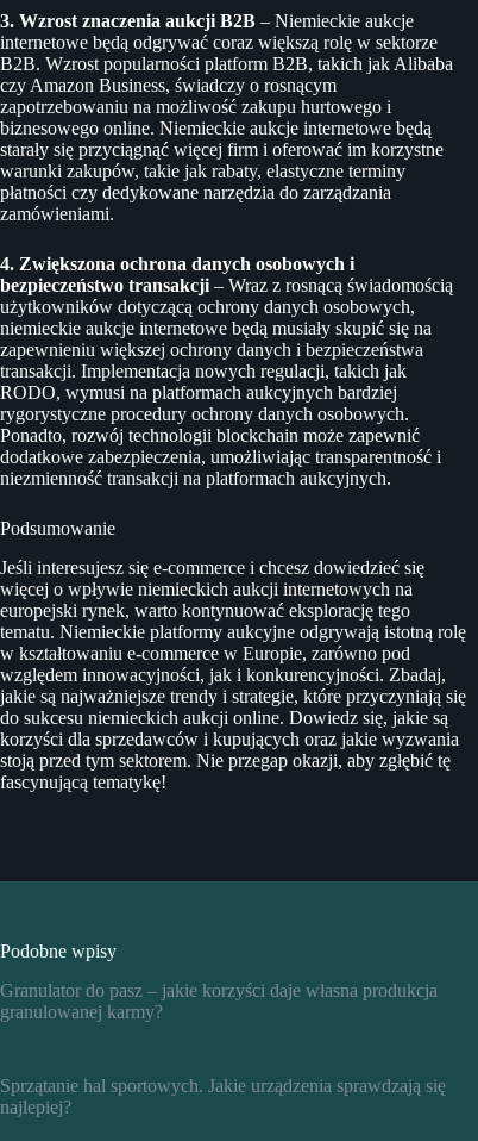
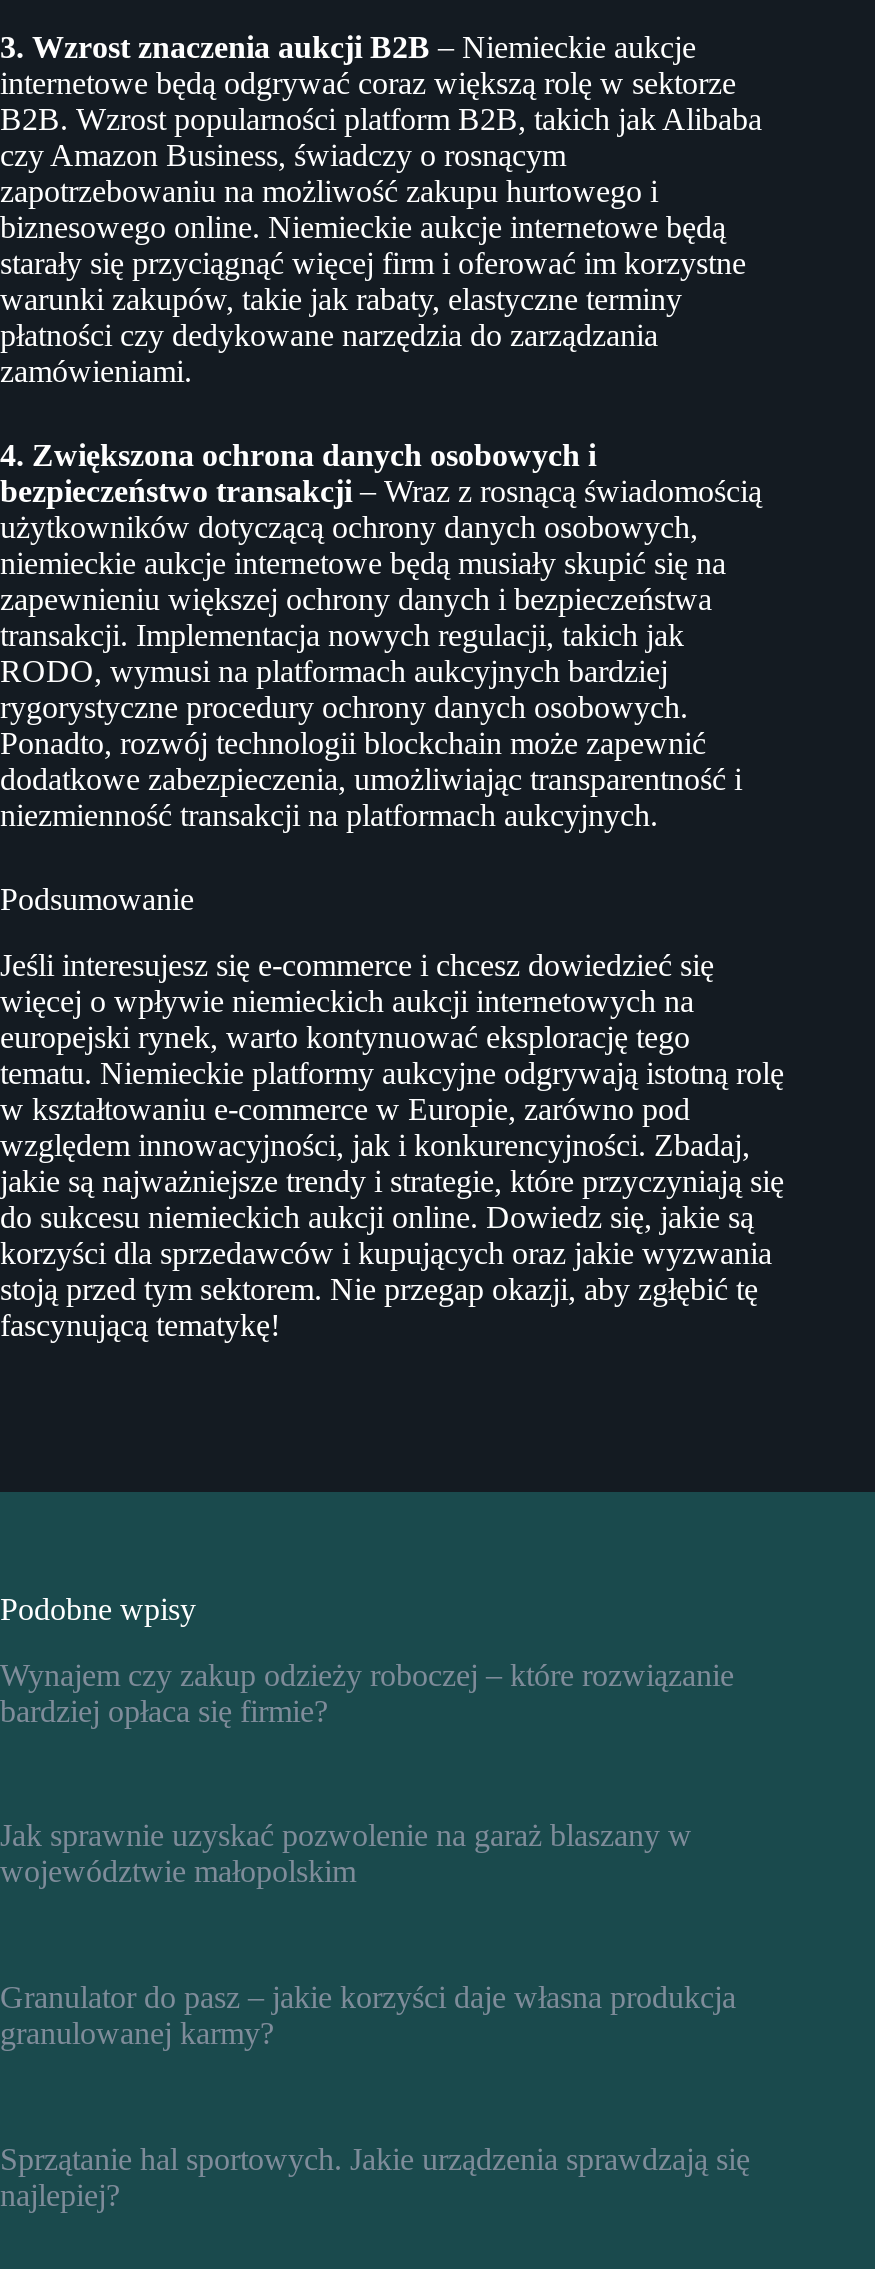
none -> [0,1657,734,1727] Wynajem czy zakup odzieży roboczej – które rozwiązanie | bardziej opłaca się firmie?
none -> [0,1819,692,1889] Jak sprawnie uzyskać pozwolenie na garaż blaszany w | województwie małopolskim

